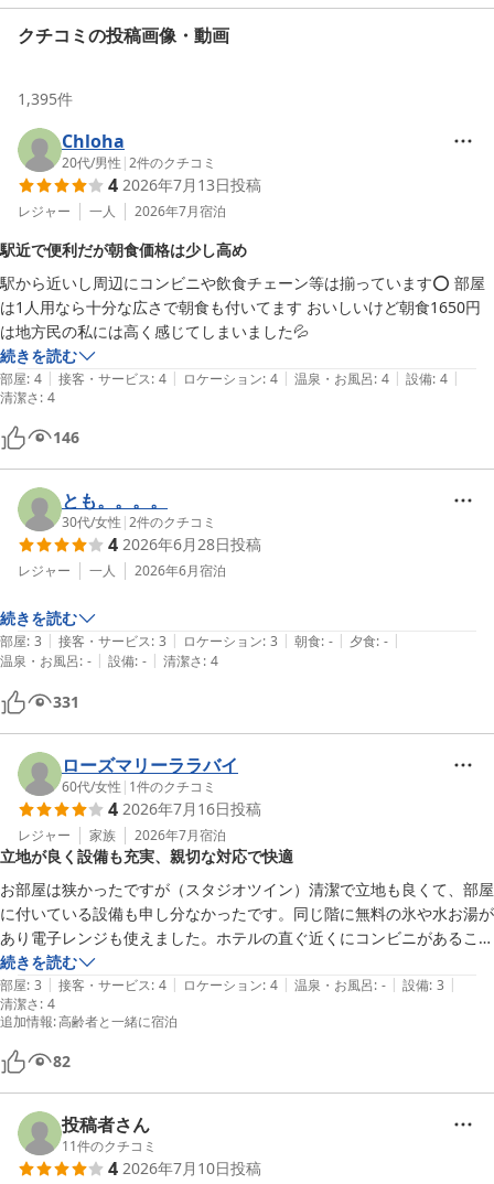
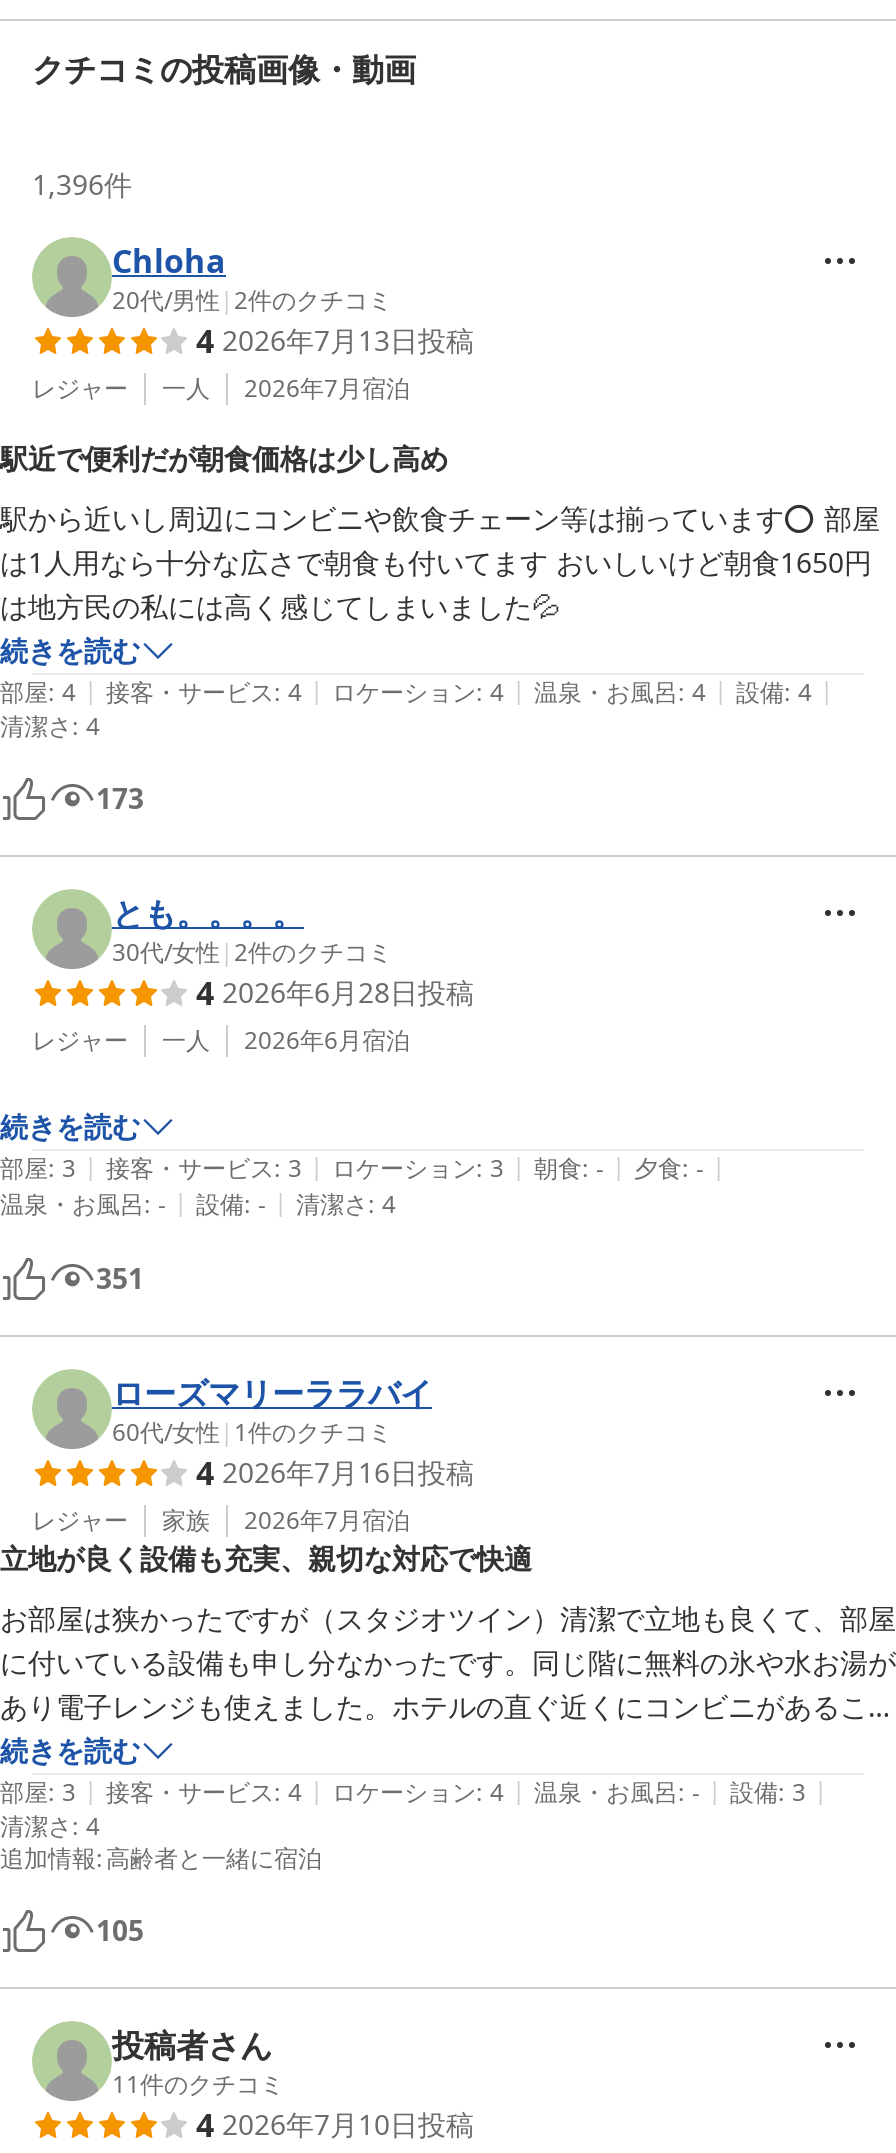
[18,88,73,109] 1,395件 -> [32,165,132,203] 1,396件
[53,427,79,448] 146 -> [96,779,144,817] 173
[53,691,79,712] 331 -> [96,1259,144,1297] 351
[53,1051,71,1072] 82 -> [96,1911,144,1949] 105

